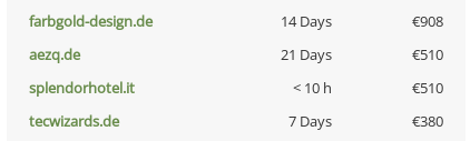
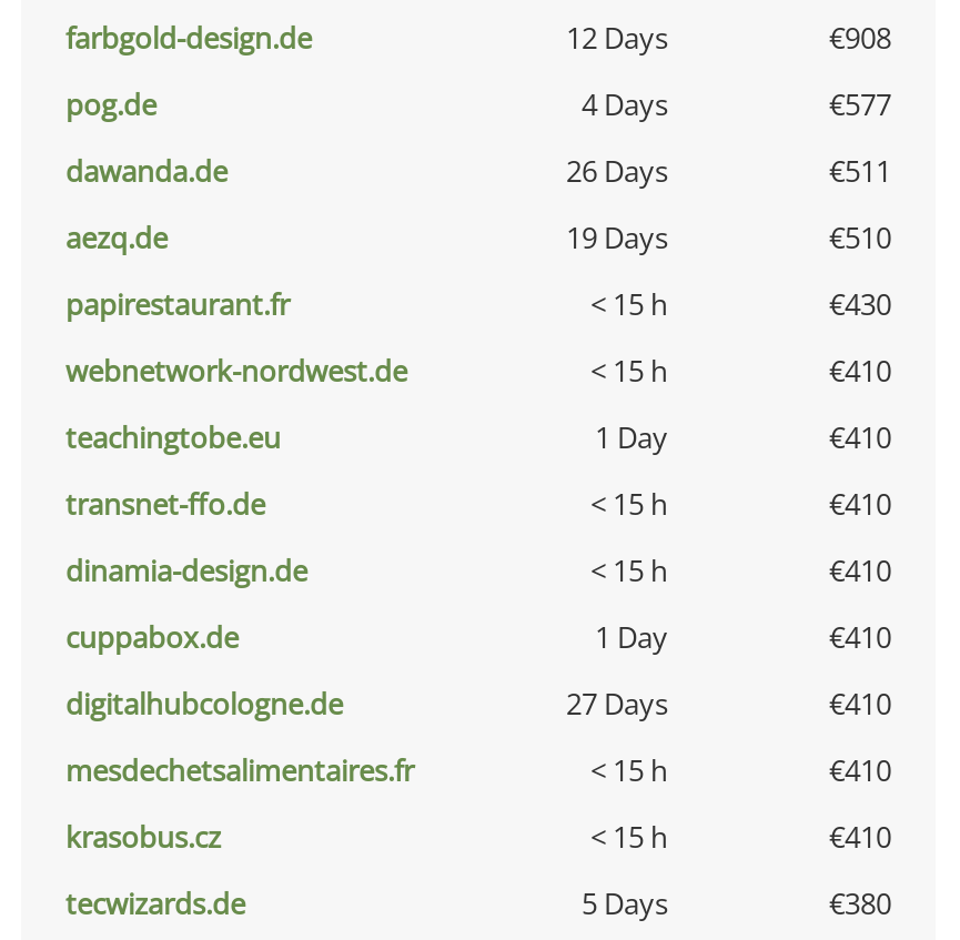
[280,11,331,31] 14 Days -> [566,17,668,57] 12 Days
none -> [65,83,891,190] pog.de | 4 Days | €577 | dawanda.de | 26 Days | €511
[280,44,331,64] 21 Days -> [566,216,668,256] 19 Days
[29,77,443,97] splendorhotel.it | < 10 h | €510 -> [65,283,891,856] papirestaurant.fr | < 15 h | €430 | webnetwork-nordwest.de | < 15 h | €410 | teachingtobe.eu | 1 Day | €410 | transnet-ffo.de | < 15 h | €410 | dinamia-design.de | < 15 h | €410 | cuppabox.de | 1 Day | €410 | digitalhubcologne.de | 27 Days | €410 | mesdechetsalimentaires.fr | < 15 h | €410 | krasobus.cz | < 15 h | €410
[288,110,331,130] 7 Days -> [582,882,668,922] 5 Days

